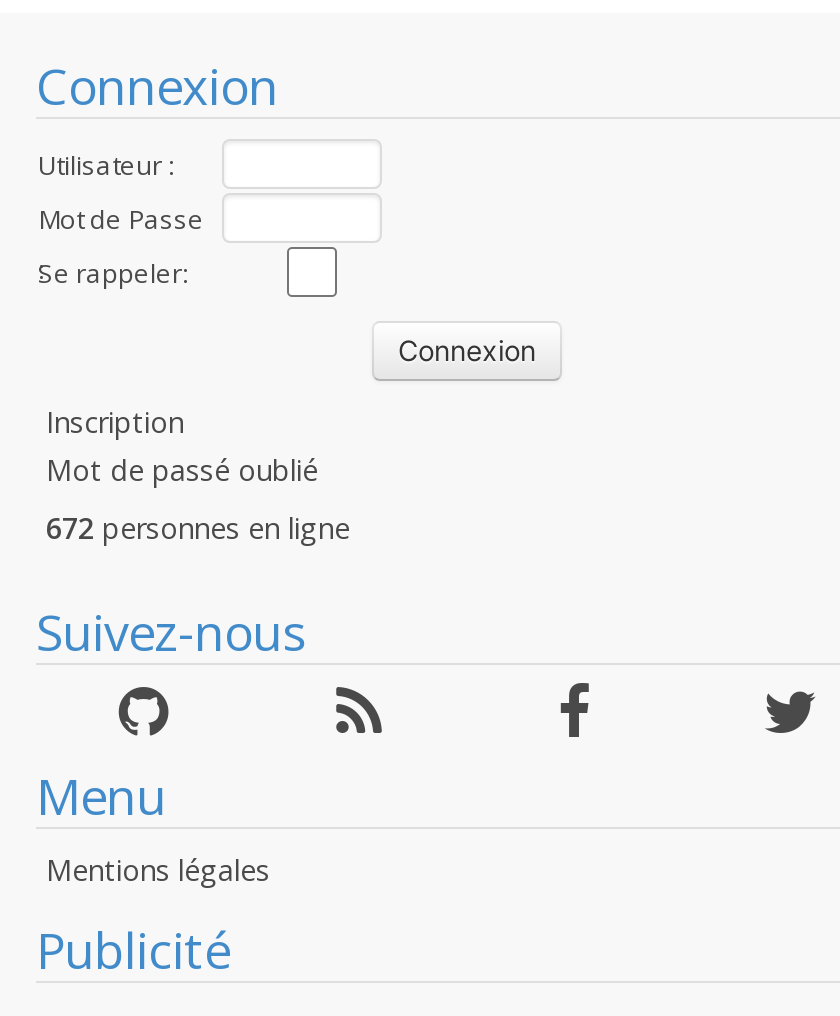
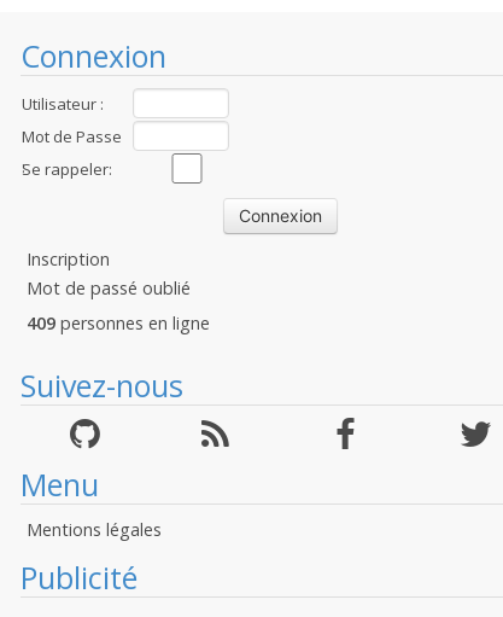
[46,509,350,547] 672 personnes en ligne -> [27,312,210,334] 409 personnes en ligne

